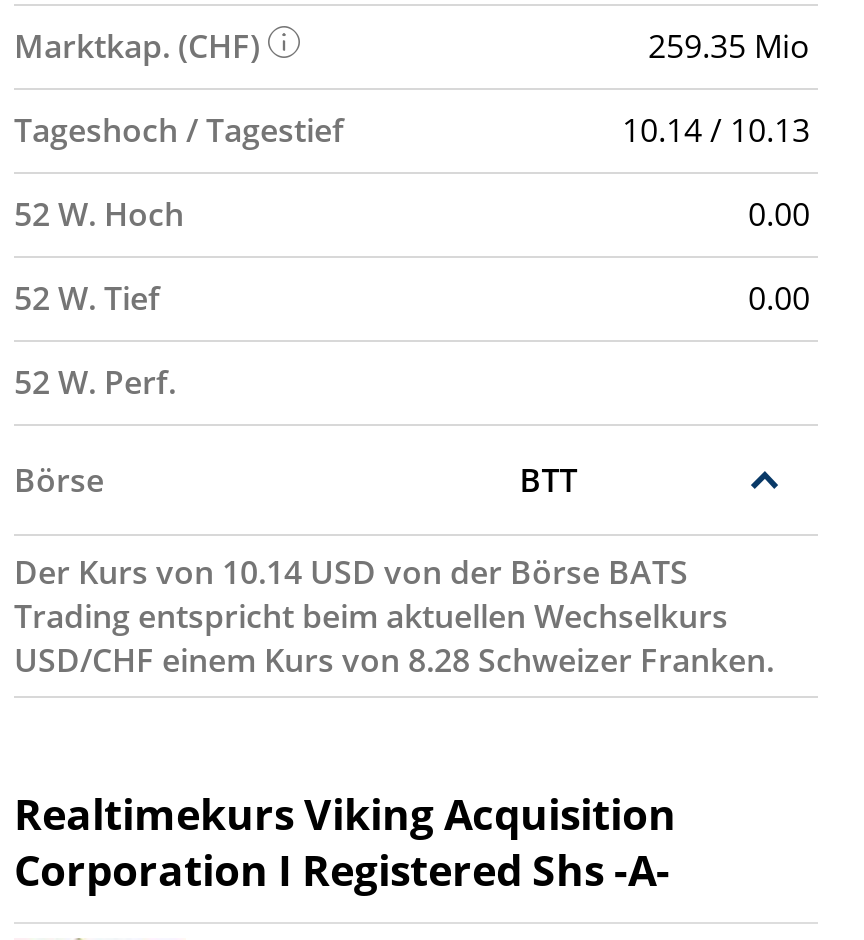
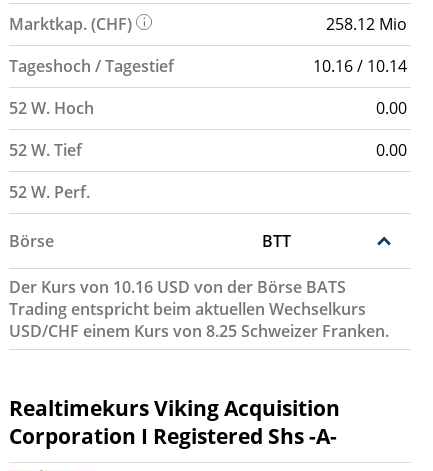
[648,24,810,68] 259.35 Mio -> [326,13,407,35] 258.12 Mio
[622,108,810,152] 10.14 / 10.13 -> [313,55,407,77] 10.16 / 10.14
[14,550,688,594] Der Kurs von 10.14 USD von der Börse BATS -> [9,276,346,298] Der Kurs von 10.16 USD von der Börse BATS
[14,638,774,682] USD/CHF einem Kurs von 8.28 Schweizer Franken. -> [9,320,389,342] USD/CHF einem Kurs von 8.25 Schweizer Franken.

